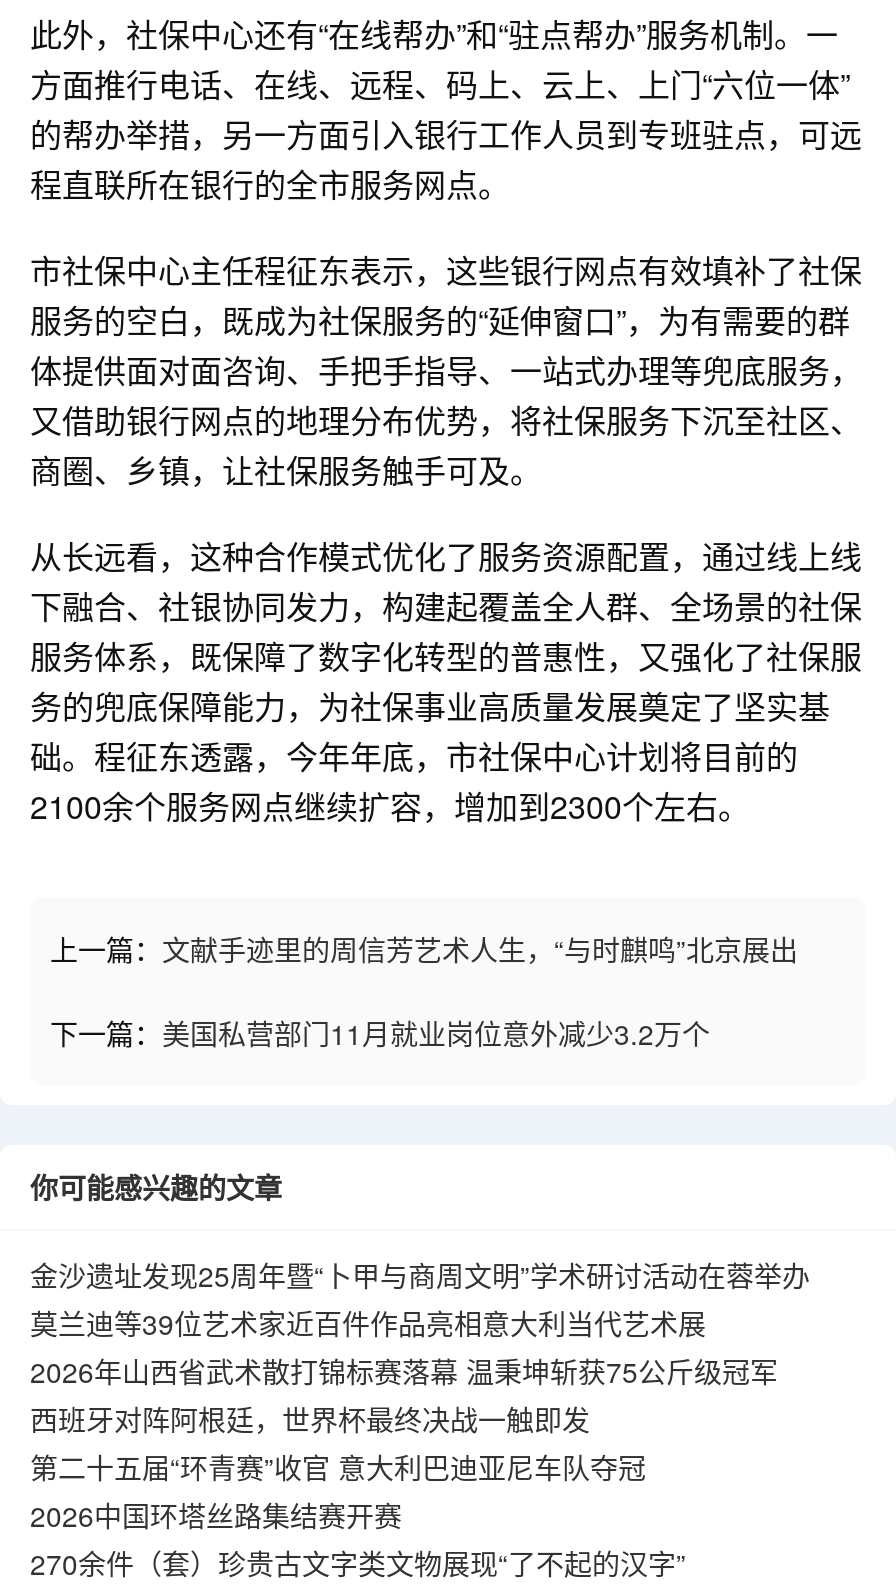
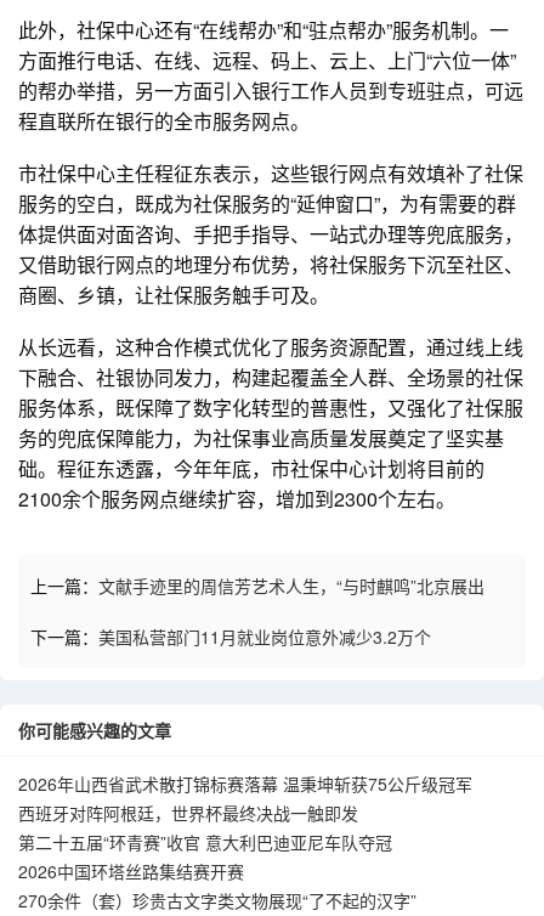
[30,1255,810,1343] 金沙遗址发现25周年暨“卜甲与商周文明”学术研讨活动在蓉举办 | 莫兰迪等39位艺术家近百件作品亮相意大利当代艺术展 -> none

